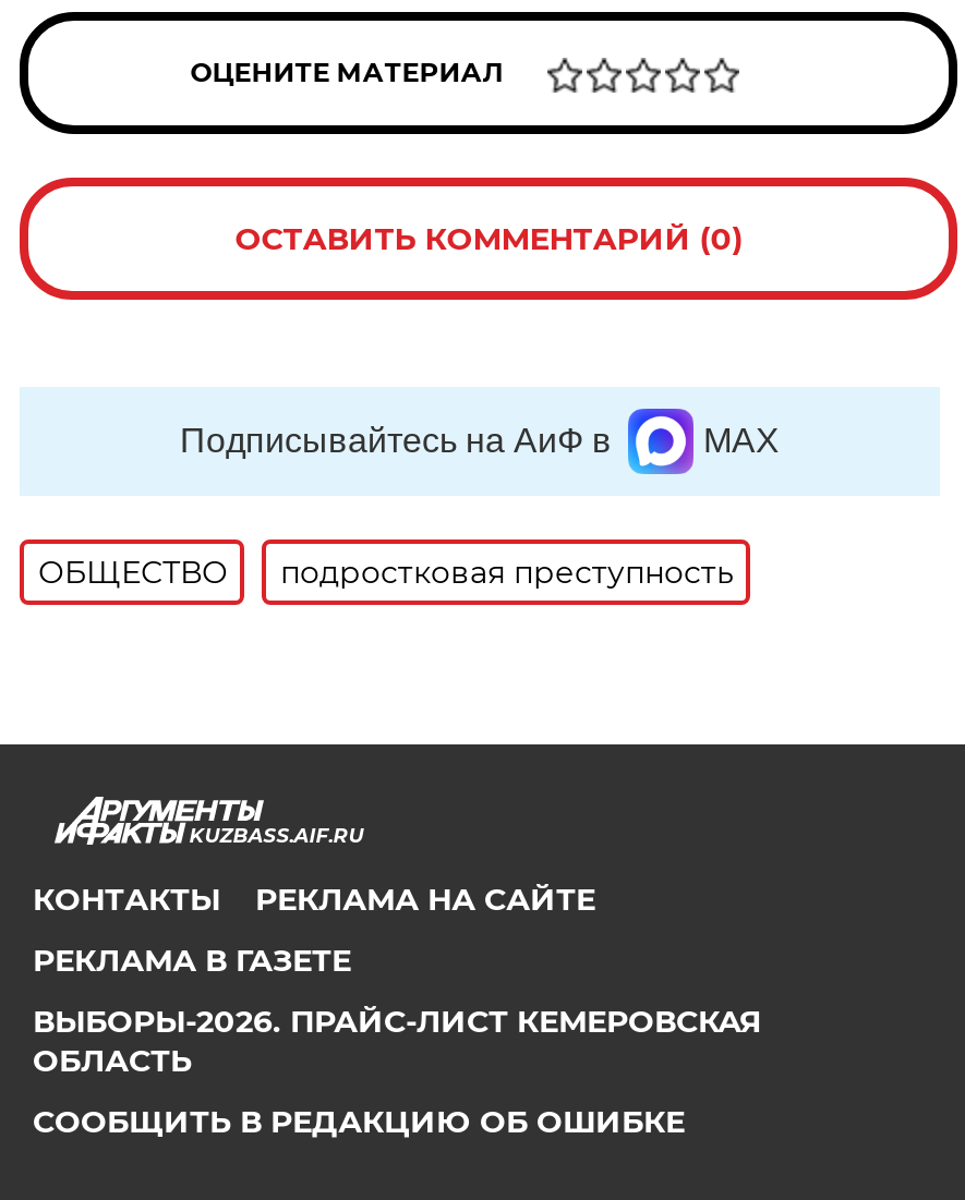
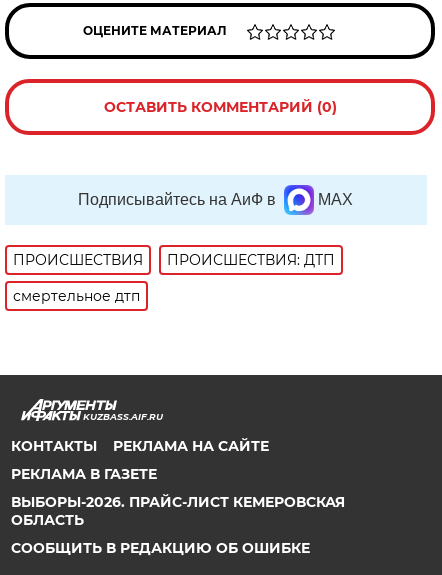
[38,553,734,592] ОБЩЕСТВО | подростковая преступность -> [13,251,335,305] ПРОИСШЕСТВИЯ | ПРОИСШЕСТВИЯ: ДТП | смертельное дтп

